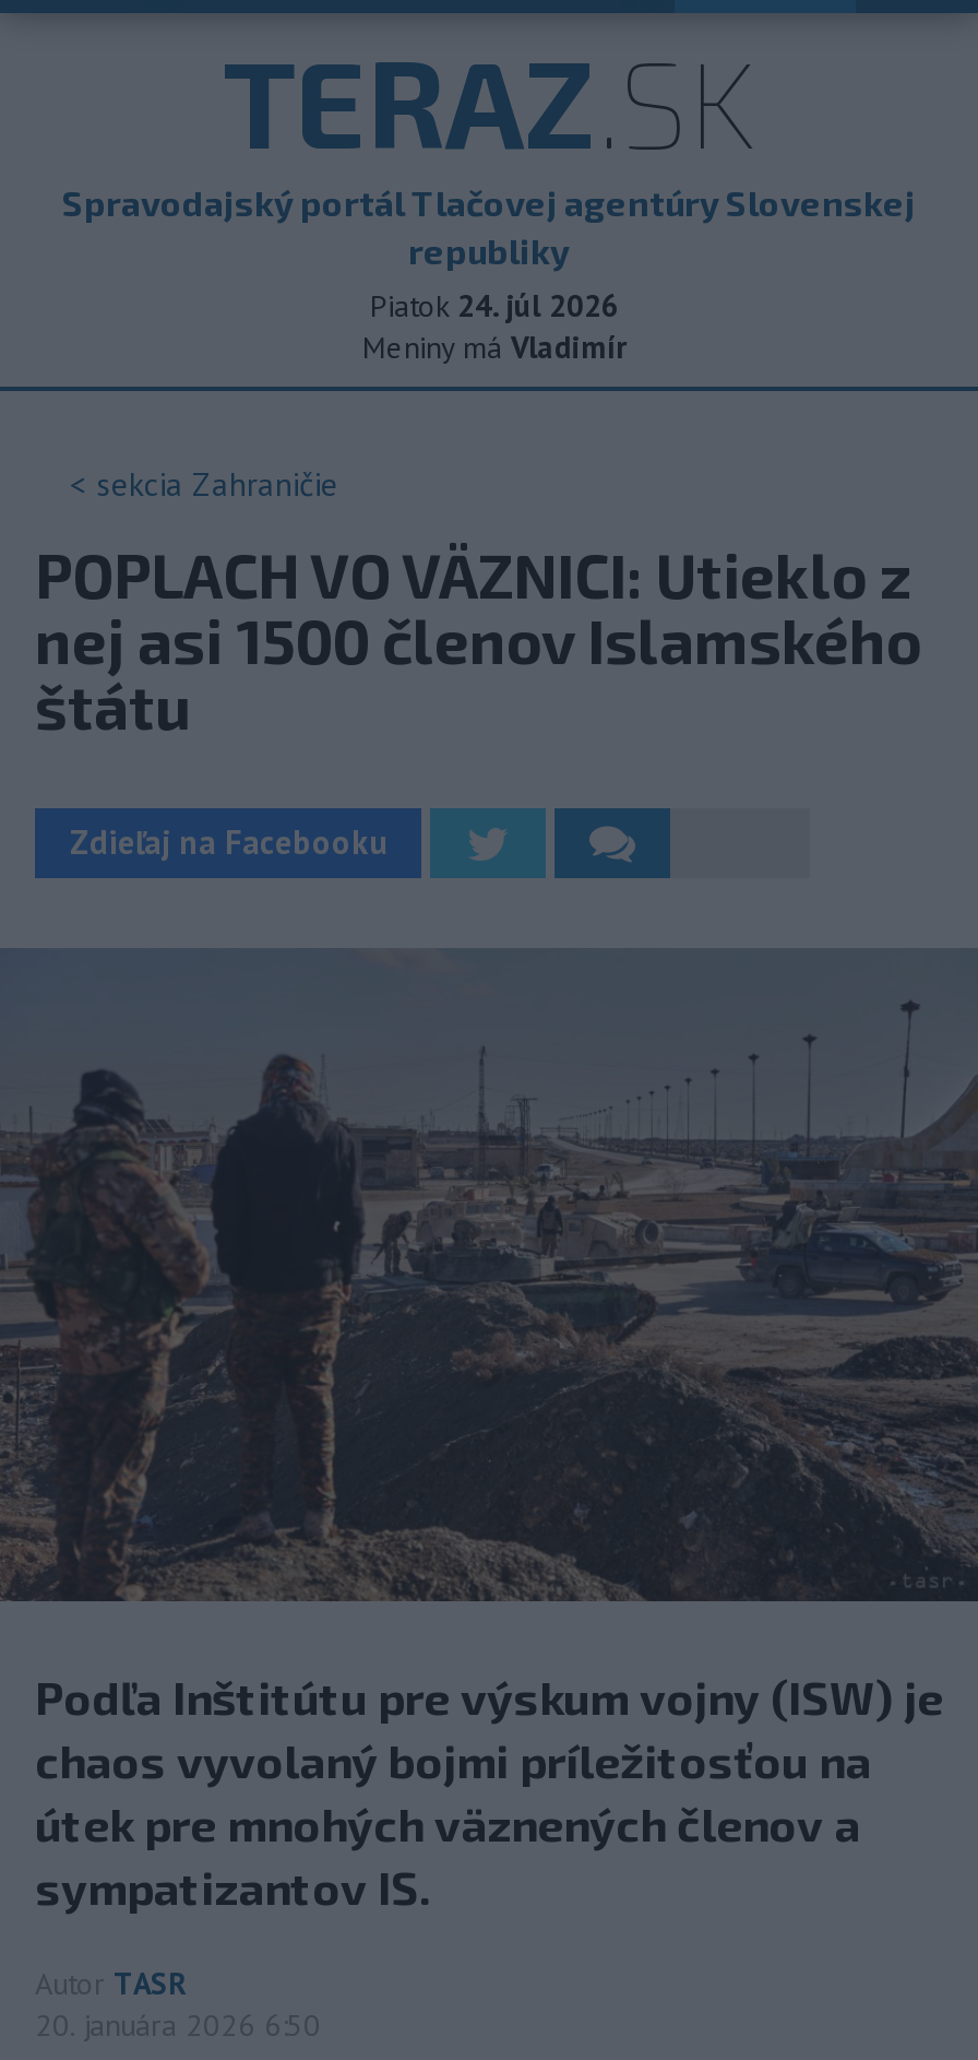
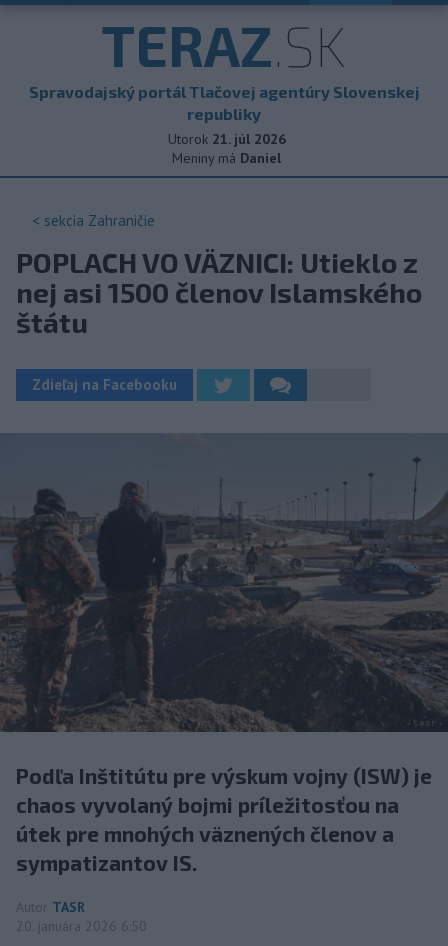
[370,286,619,325] Piatok 24. júl 2026 -> [167,130,285,148] Utorok 21. júl 2026
[362,328,627,367] Meniny má Vladimír -> [172,149,281,167] Meniny má Daniel

